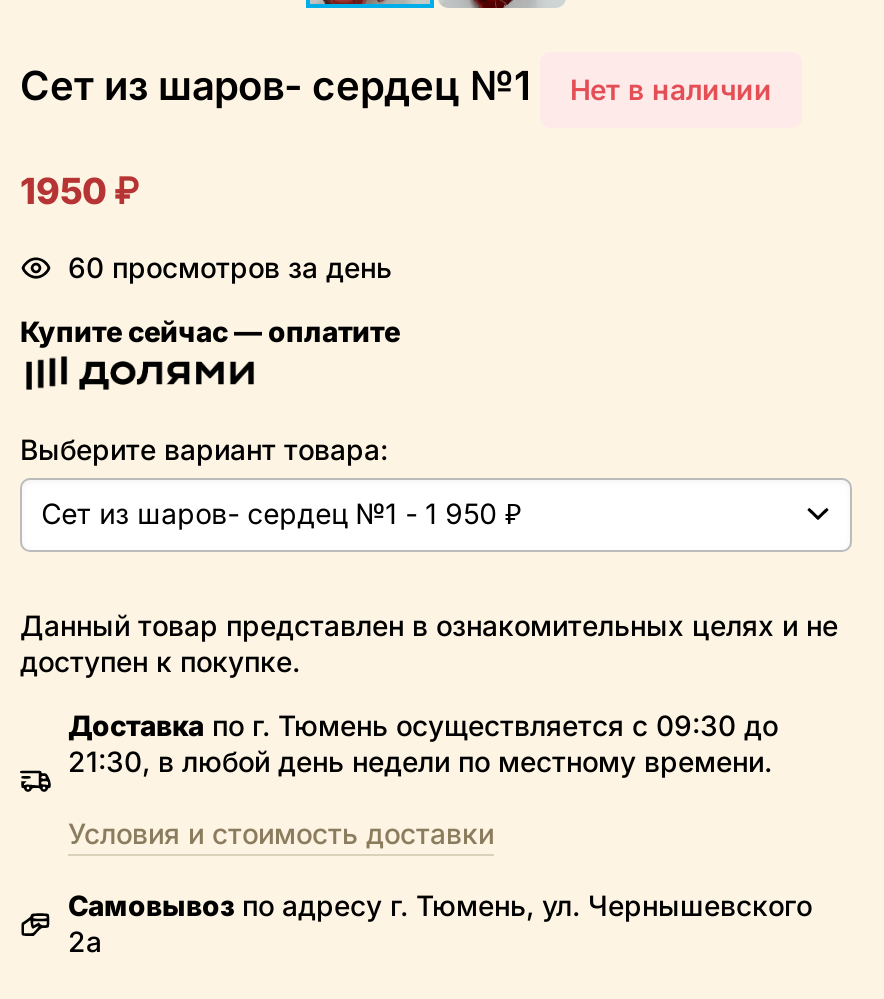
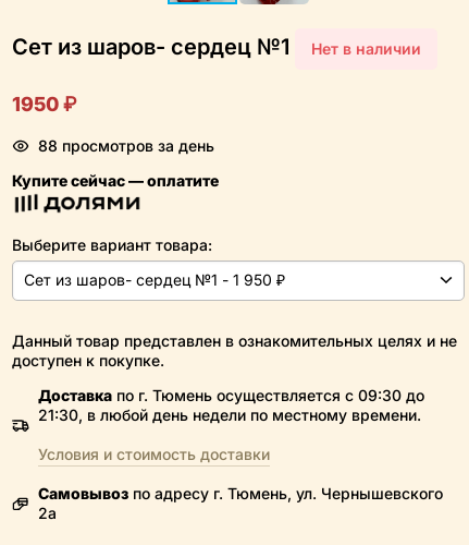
[68,250,392,284] 60 просмотров за день -> [38,136,214,155] 88 просмотров за день

